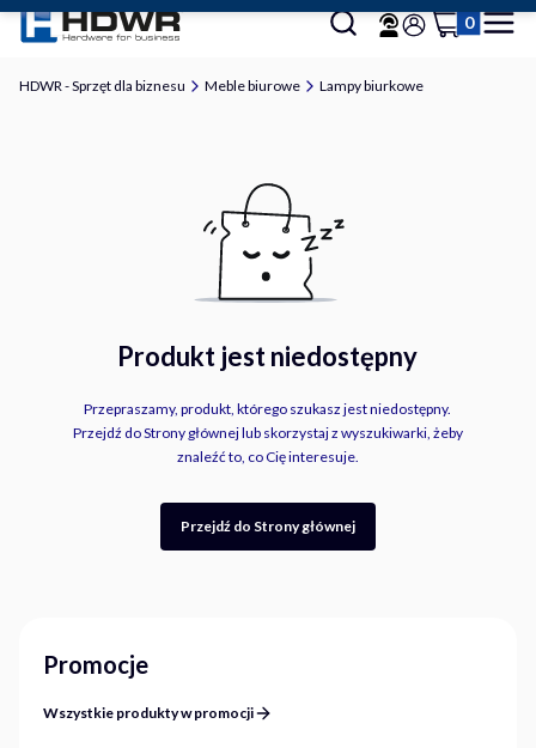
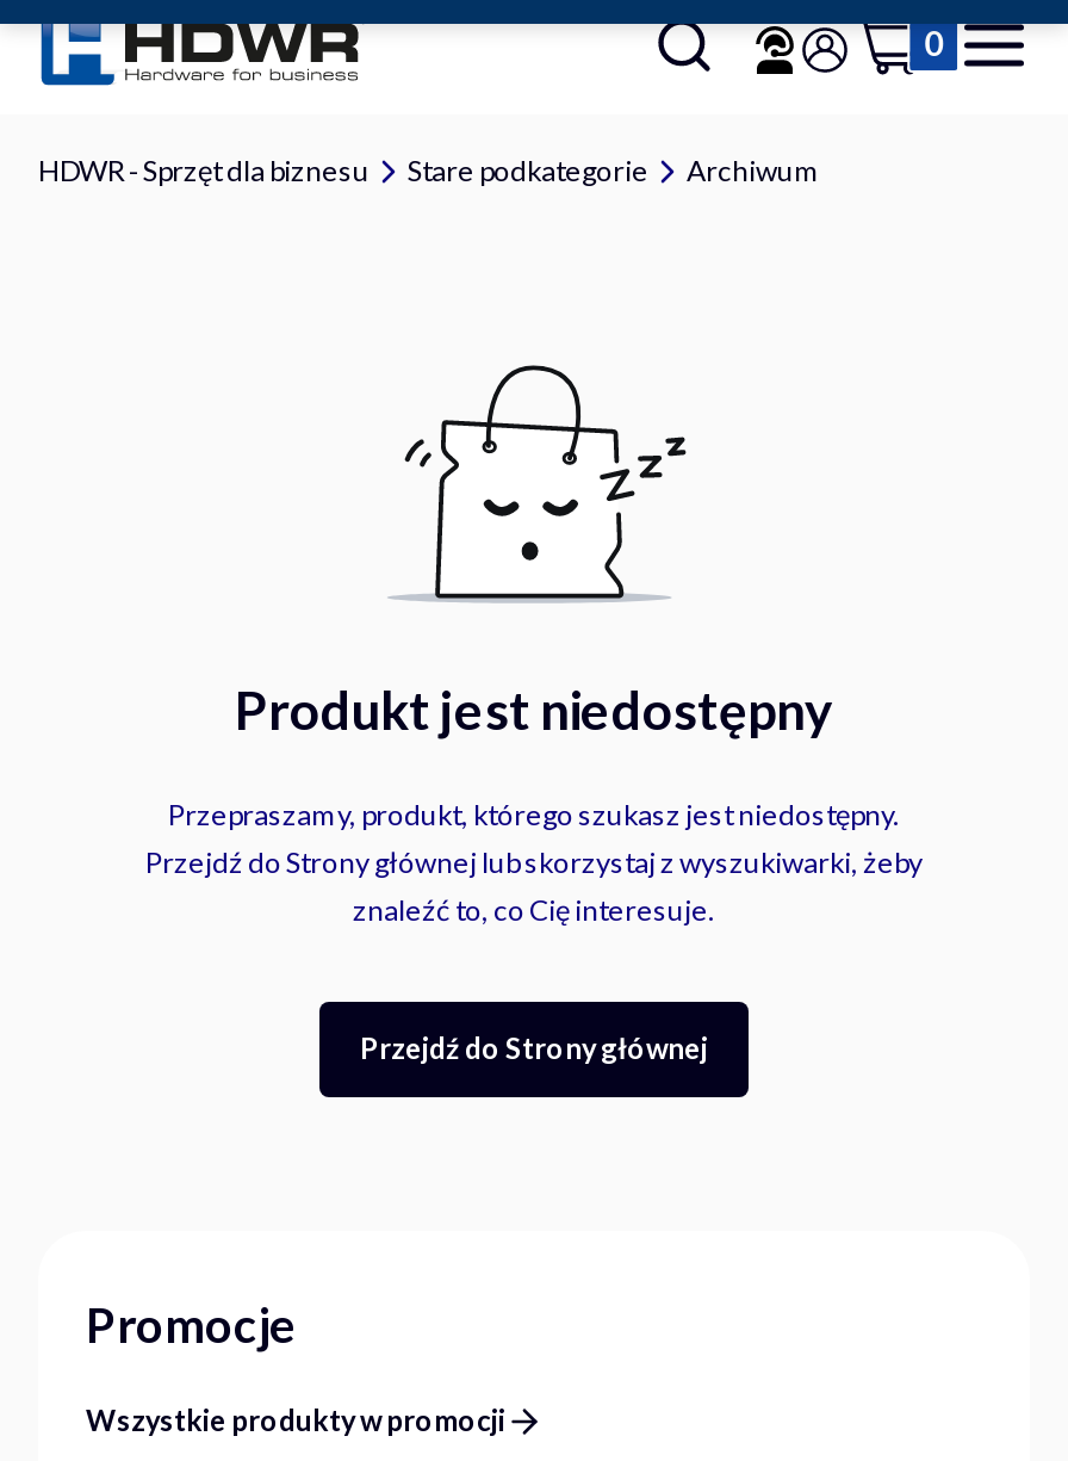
[205,77,424,95] Meble biurowe | Lampy biurkowe -> [408,153,820,189] Stare podkategorie | Archiwum

